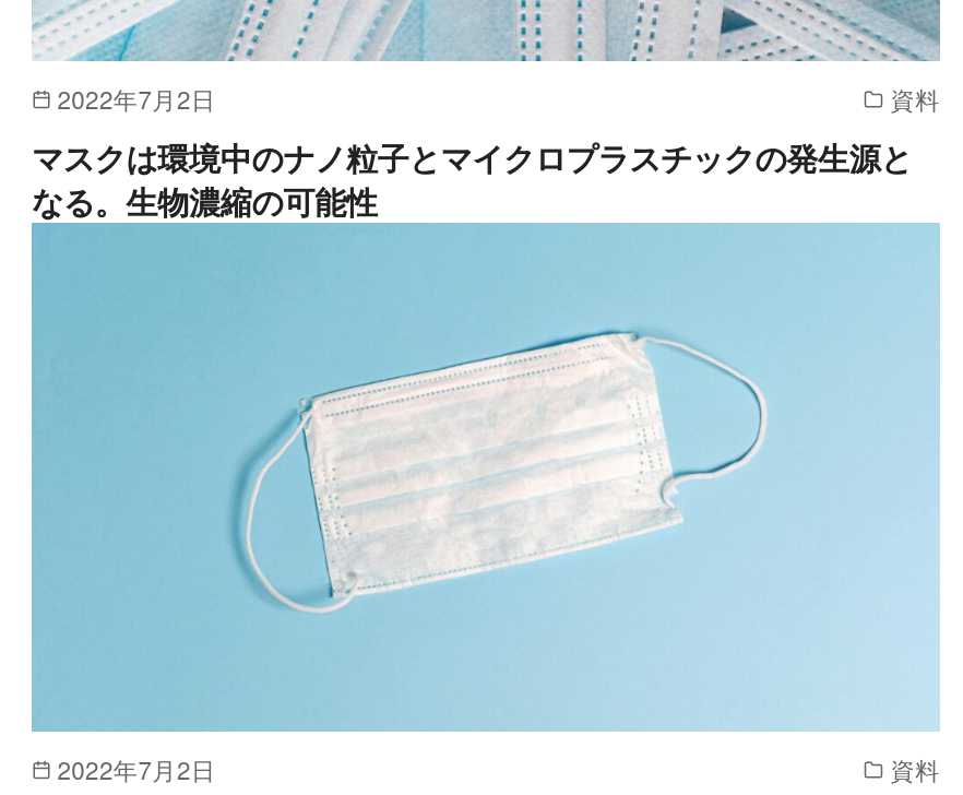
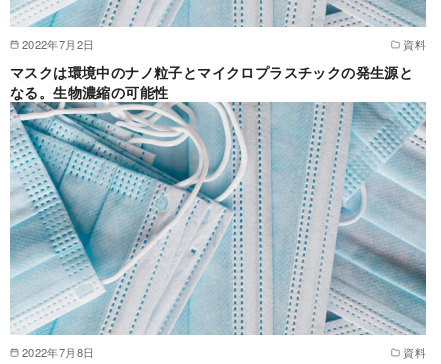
[29,221,942,785] [image] | 2022年7月2日 -> [10,102,427,359] [image] | 2022年7月8日

